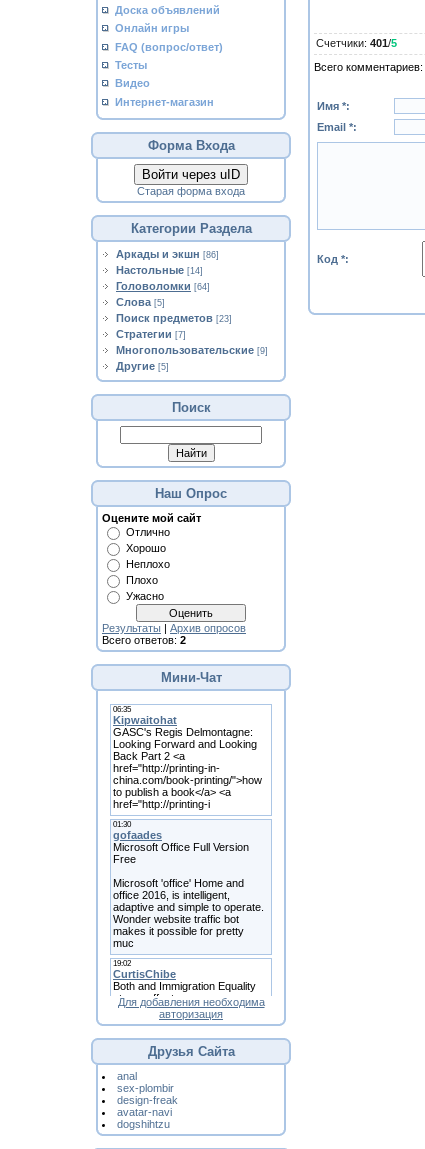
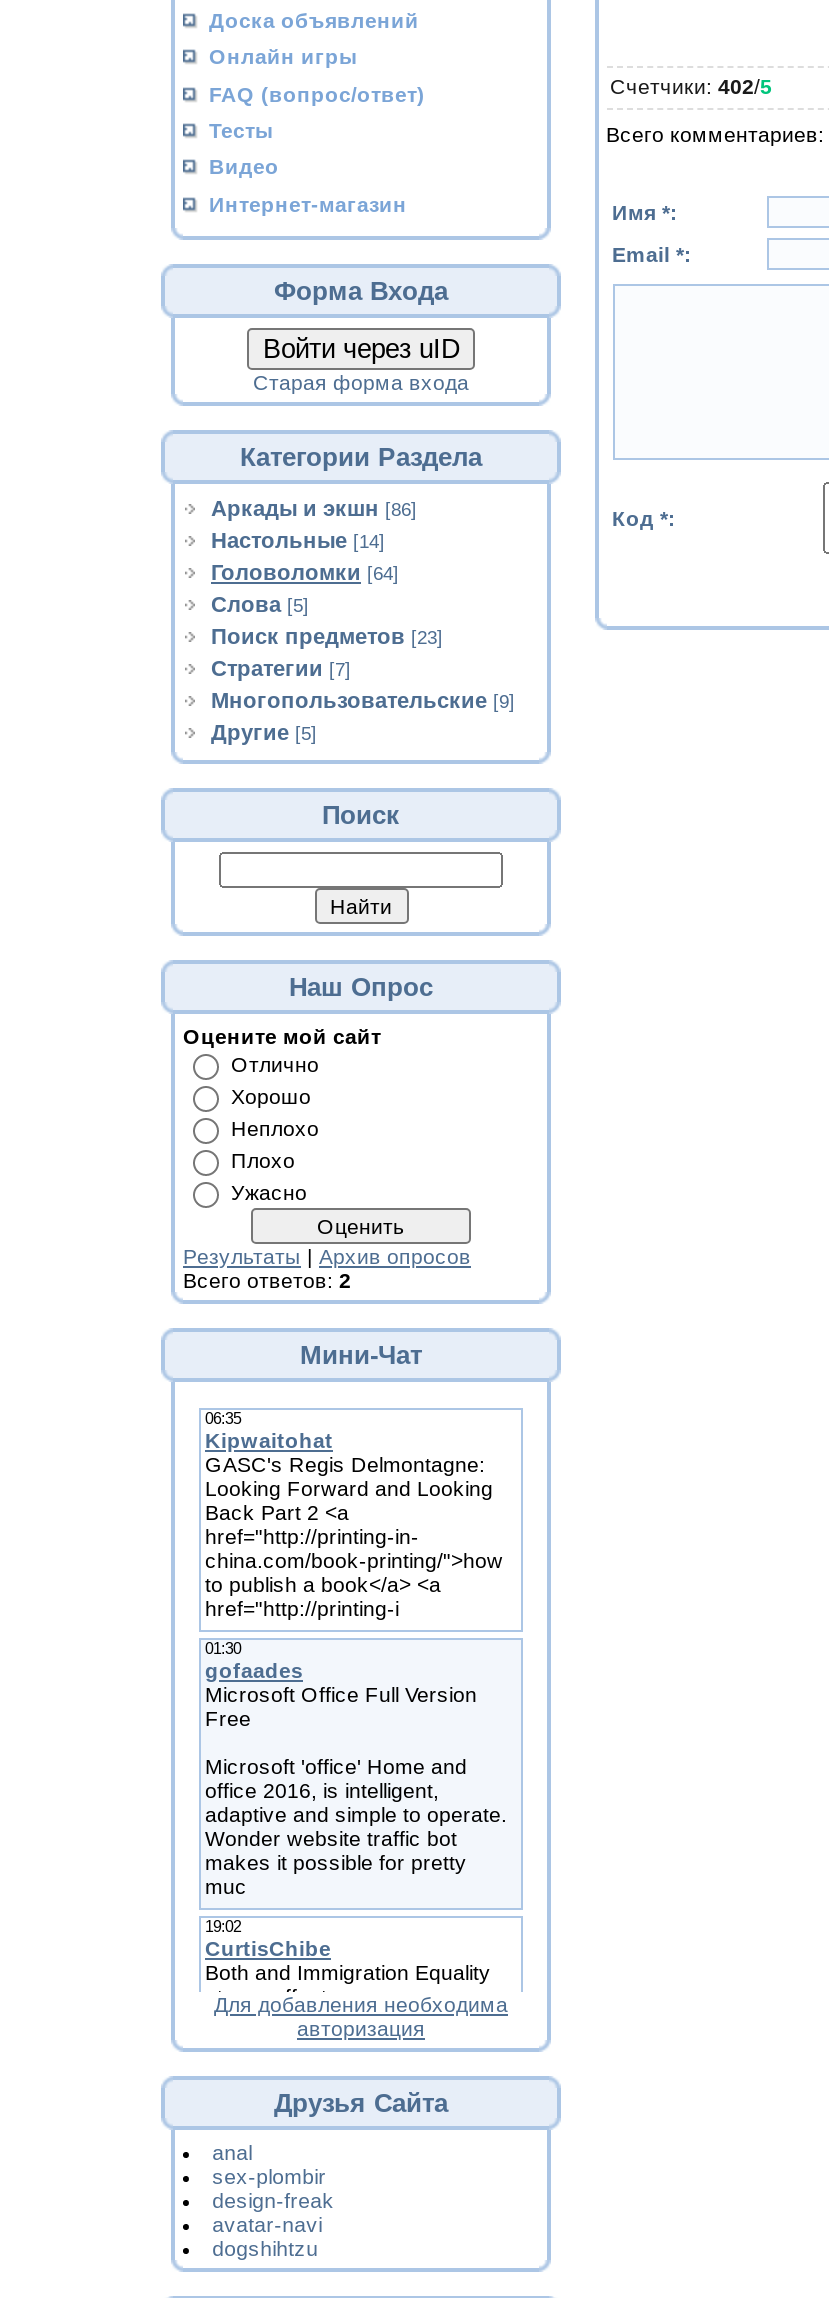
[315,37,396,49] Счетчики: 401/5 -> [610,75,772,99] Счетчики: 402/5

